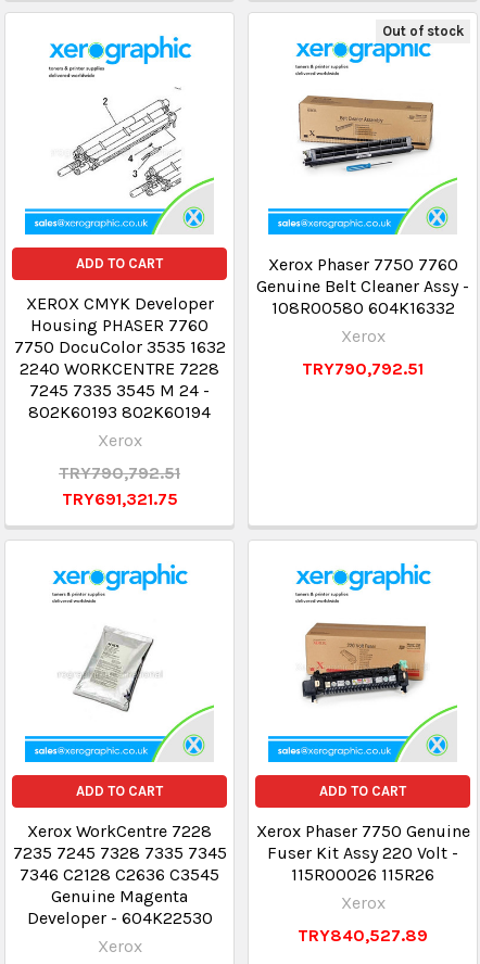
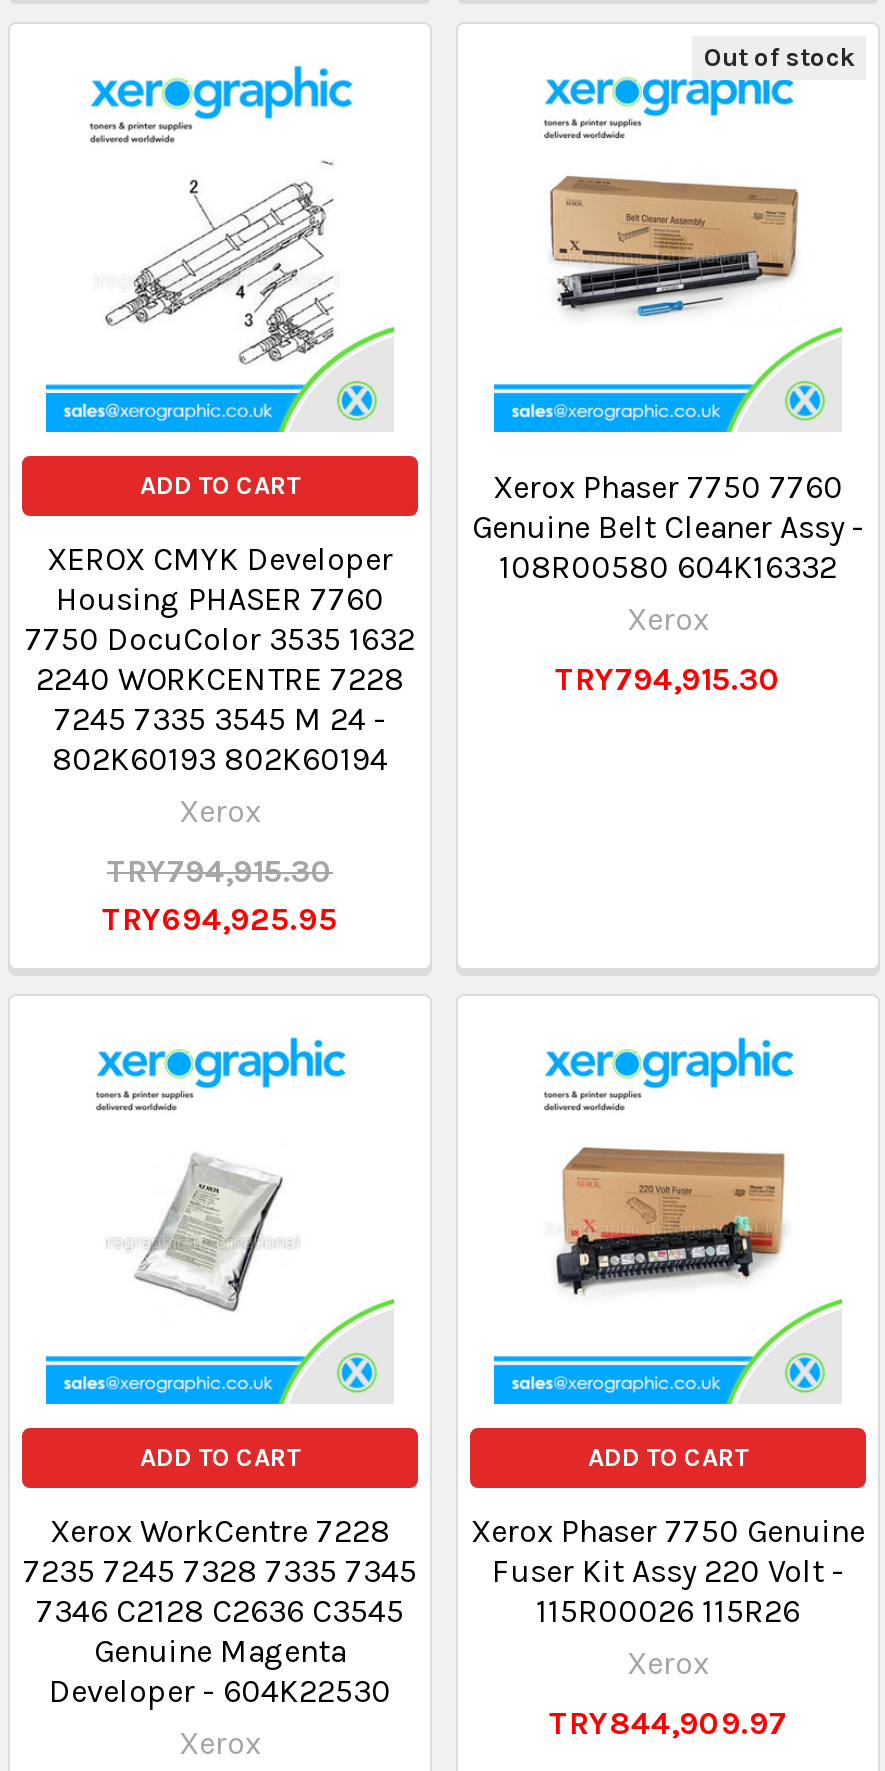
[302,358,424,379] TRY790,792.51 -> [555,660,781,698] TRY794,915.30
[59,462,180,509] TRY790,792.51 | TRY691,321.75 -> [102,852,338,938] TRY794,915.30 | TRY694,925.95
[298,925,428,946] TRY840,527.89 -> [549,1704,787,1742] TRY844,909.97

